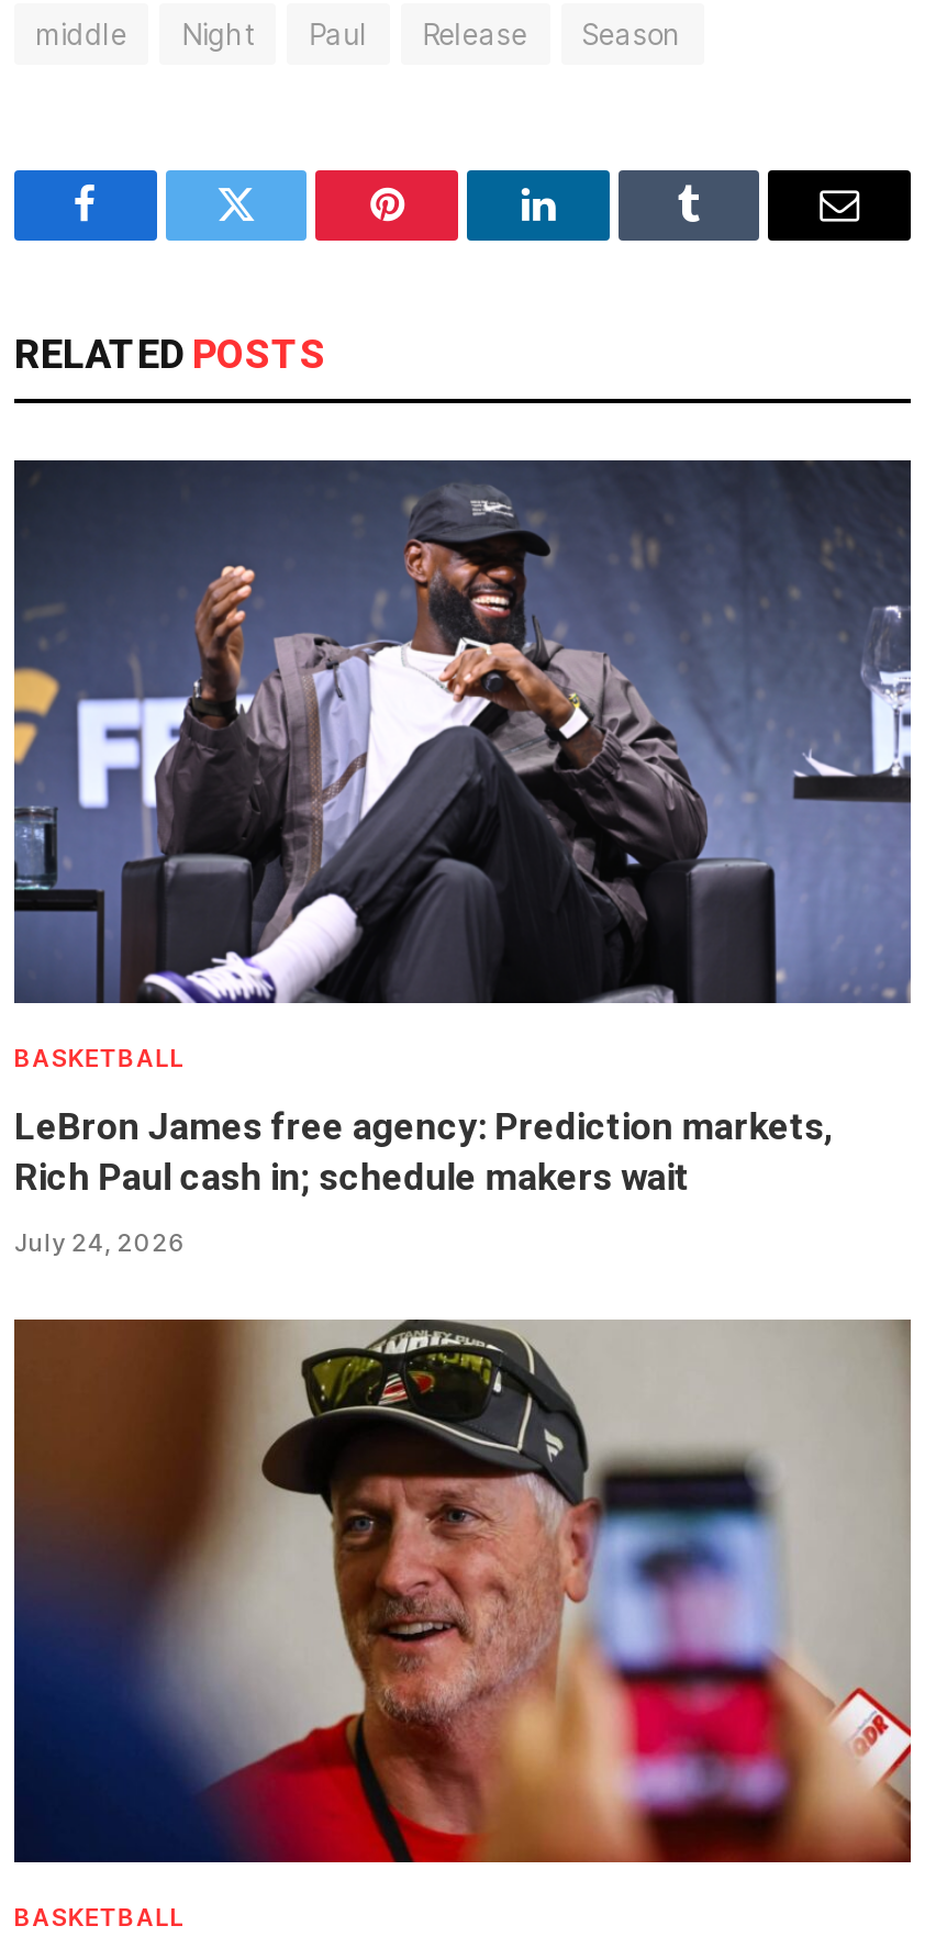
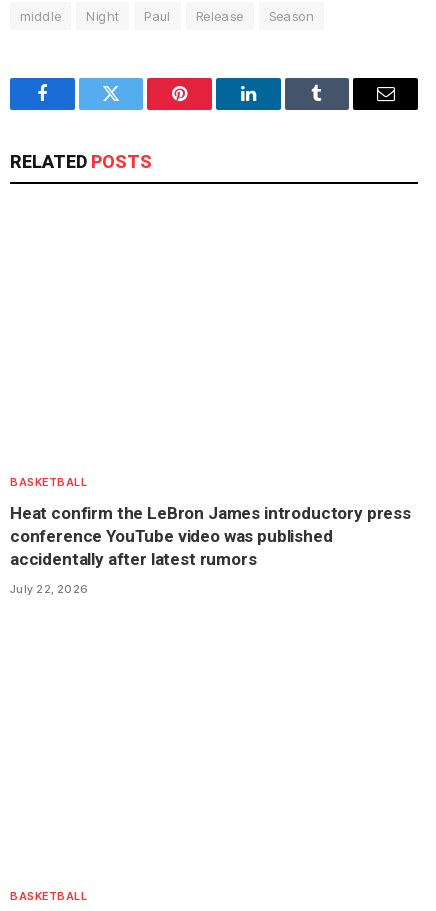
[12,458,913,1005] [image] -> none
[14,1105,833,1199] LeBron James free agency: Prediction markets, | Rich Paul cash in; schedule makers wait -> [10,503,411,569] Heat confirm the LeBron James introductory press | conference YouTube video was published | accidentally after latest rumors
[14,1228,187,1258] July 24, 2026 -> [10,582,89,596] July 22, 2026
[12,1317,913,1864] [image] -> none

